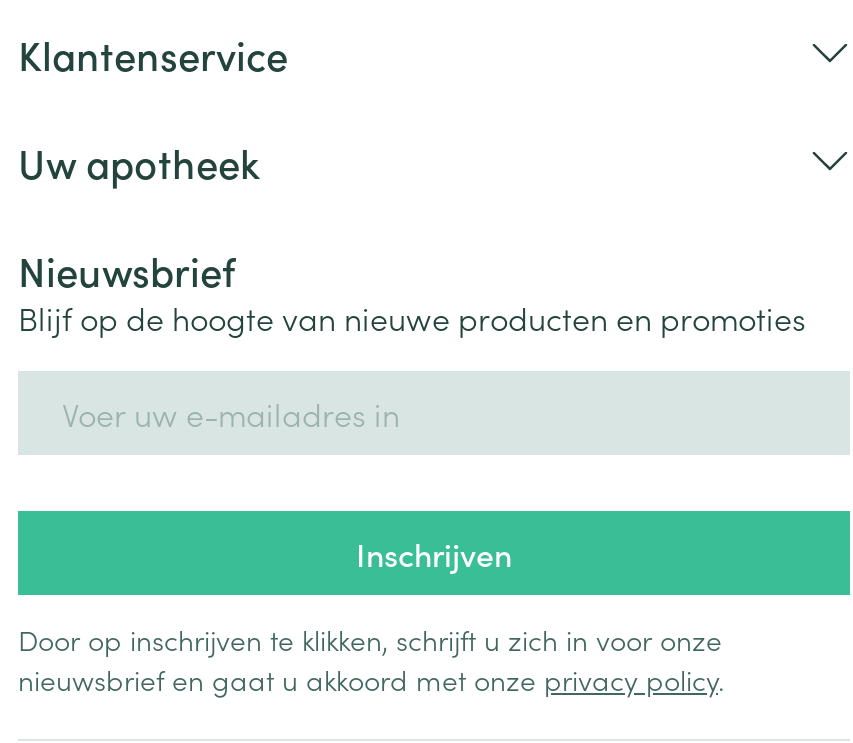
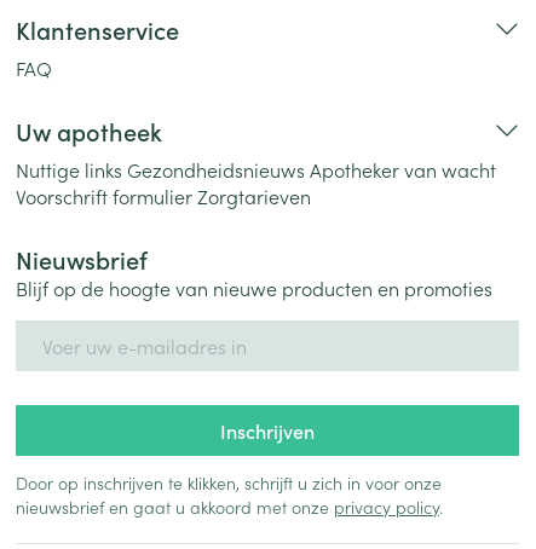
none -> [16,54,52,81] FAQ
none -> [16,156,496,209] Nuttige links Gezondheidsnieuws Apotheker van wacht | Voorschrift formulier Zorgtarieven

